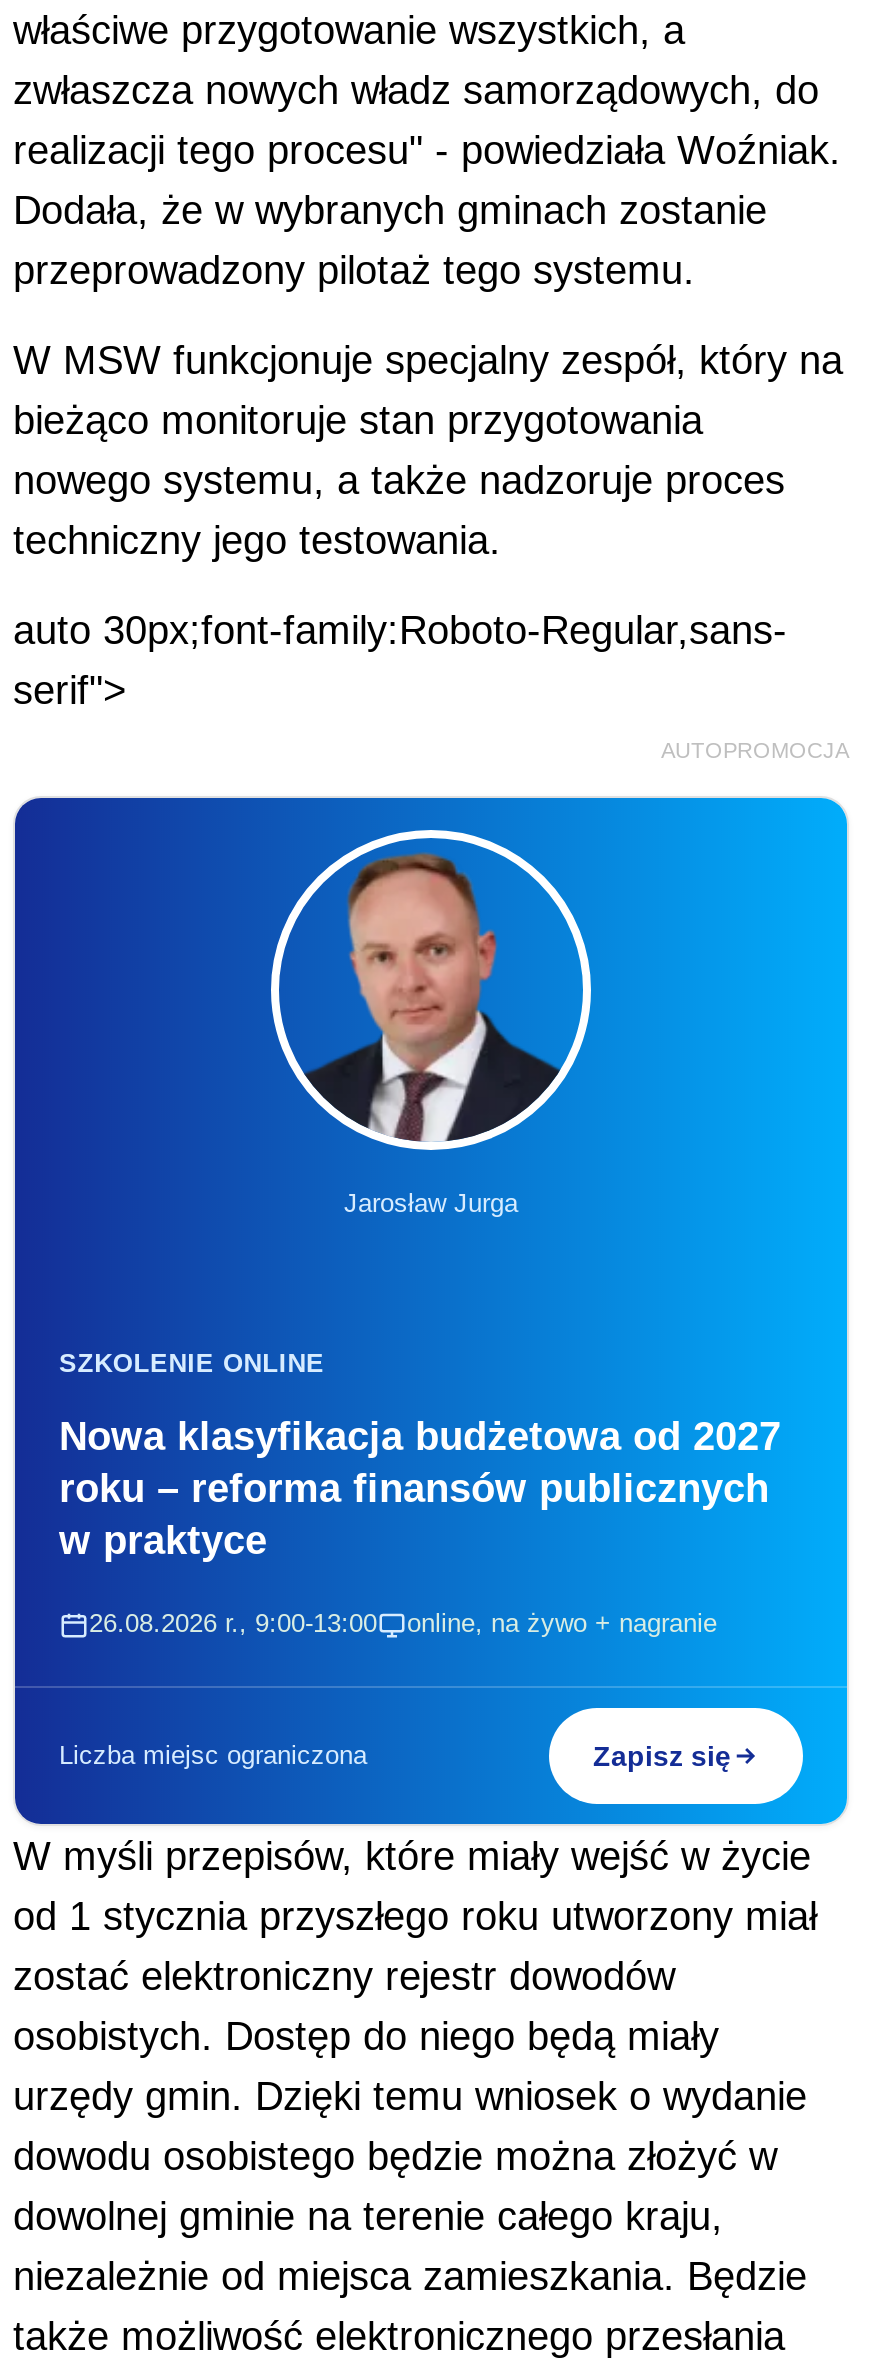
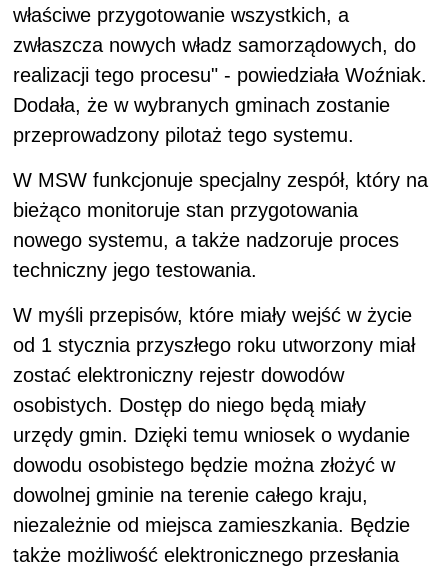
[13,609,849,763] auto 30px;font-family:Roboto-Regular,sans- | serif"> | AUTOPROMOCJA -> none
[13,796,849,1826] [image] | Jarosław Jurga -> none
[59,1349,781,1639] SZKOLENIE ONLINE | Nowa klasyfikacja budżetowa od 2027 | roku – reforma finansów publicznych | w praktyce | 26.08.2026 r., 9:00-13:00 | online, na żywo + nagranie -> none
[59,1741,731,1773] Liczba miejsc ograniczona | Zapisz się -> none

